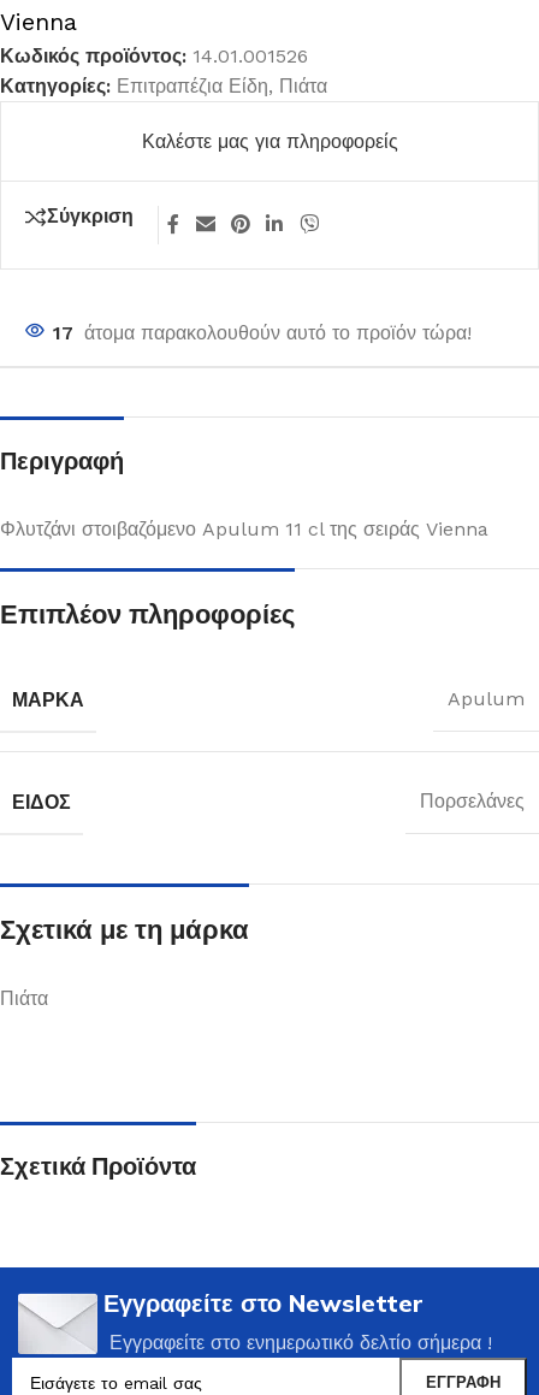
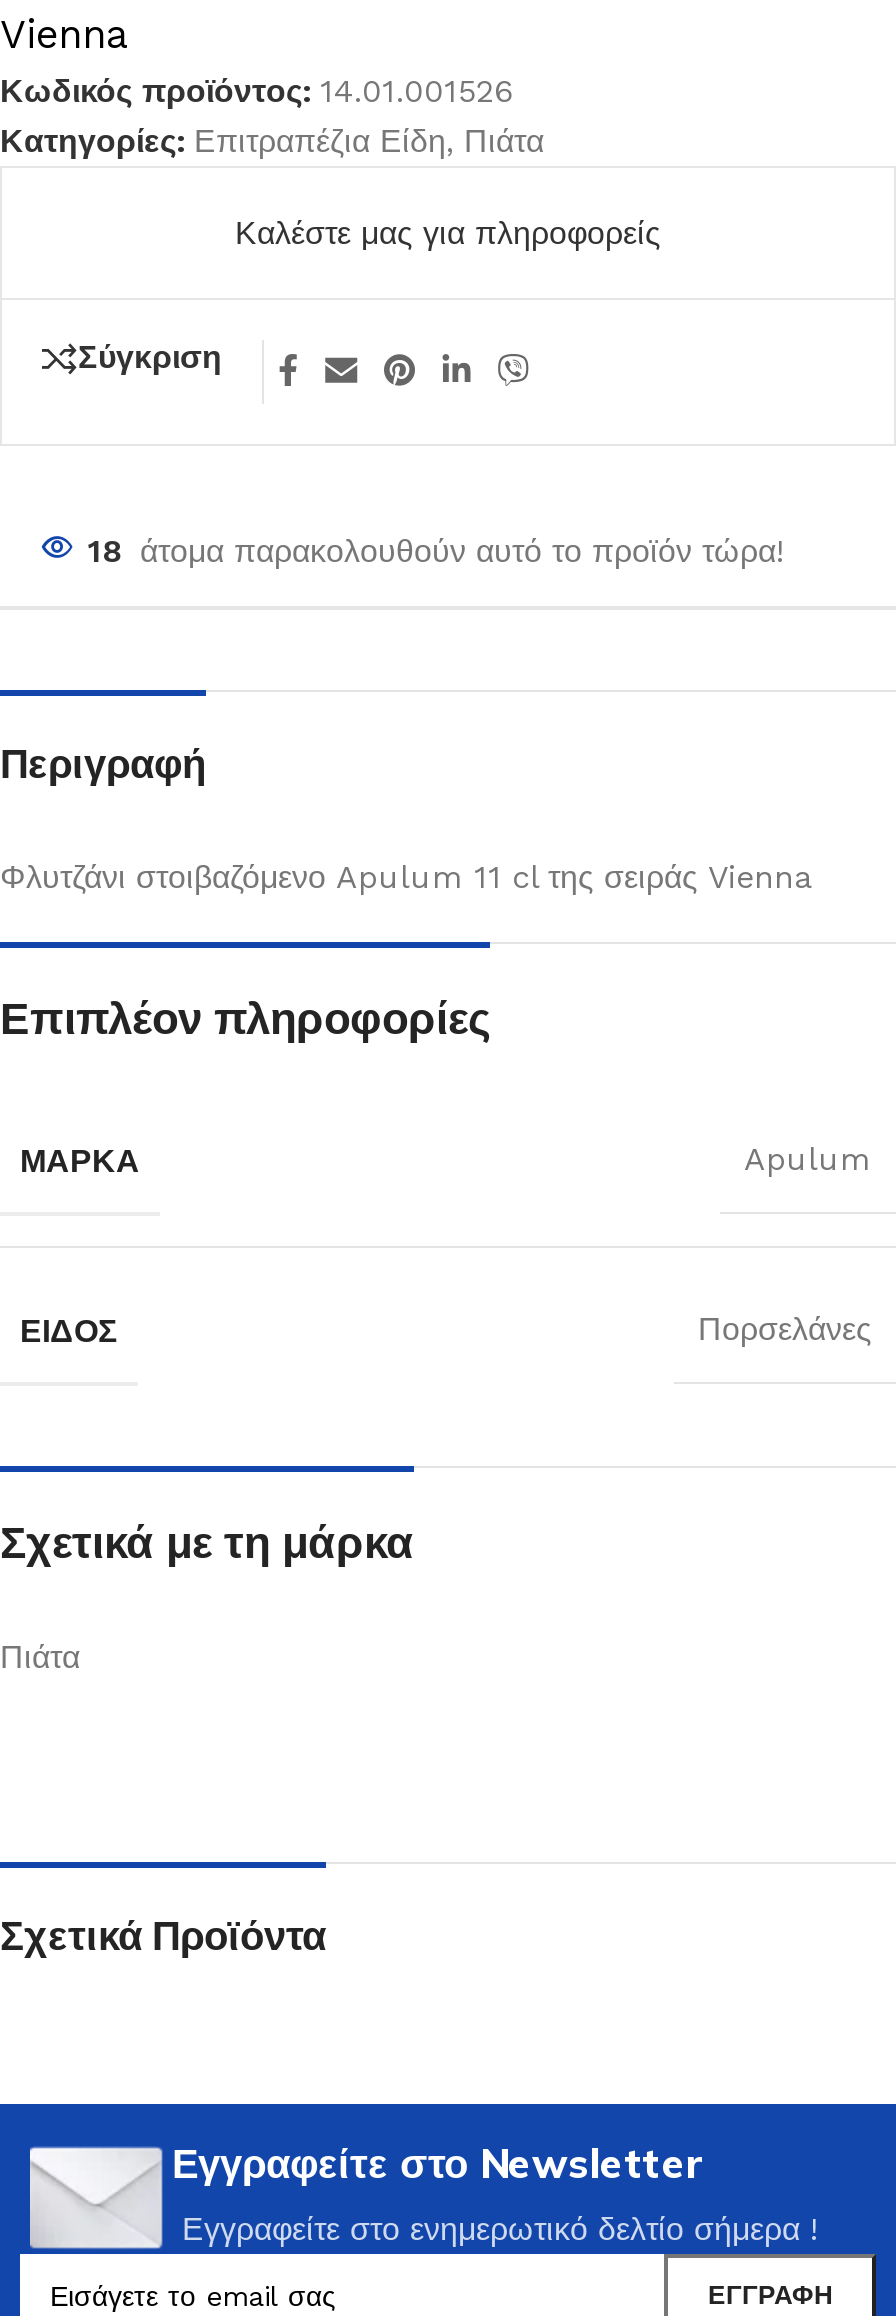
[53,321,472,344] 17 άτομα παρακολουθούν αυτό το προϊόν τώρα! -> [88,531,784,569] 18 άτομα παρακολουθούν αυτό το προϊόν τώρα!

